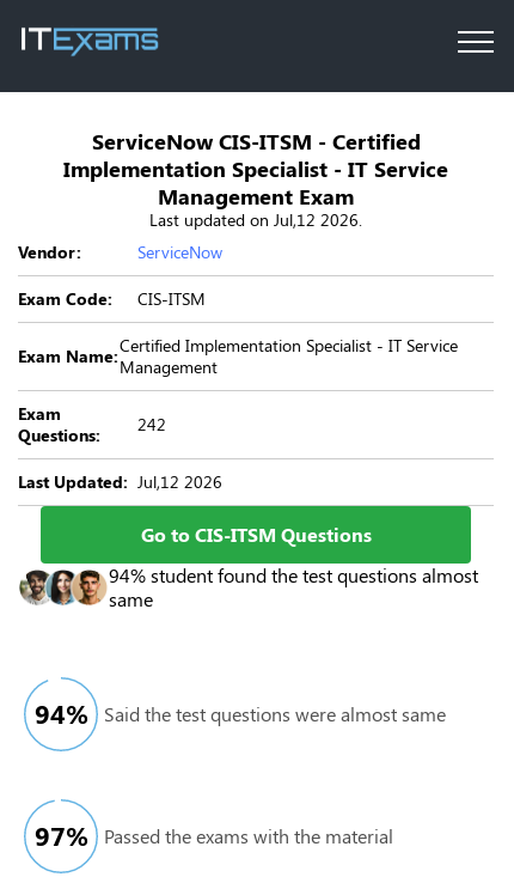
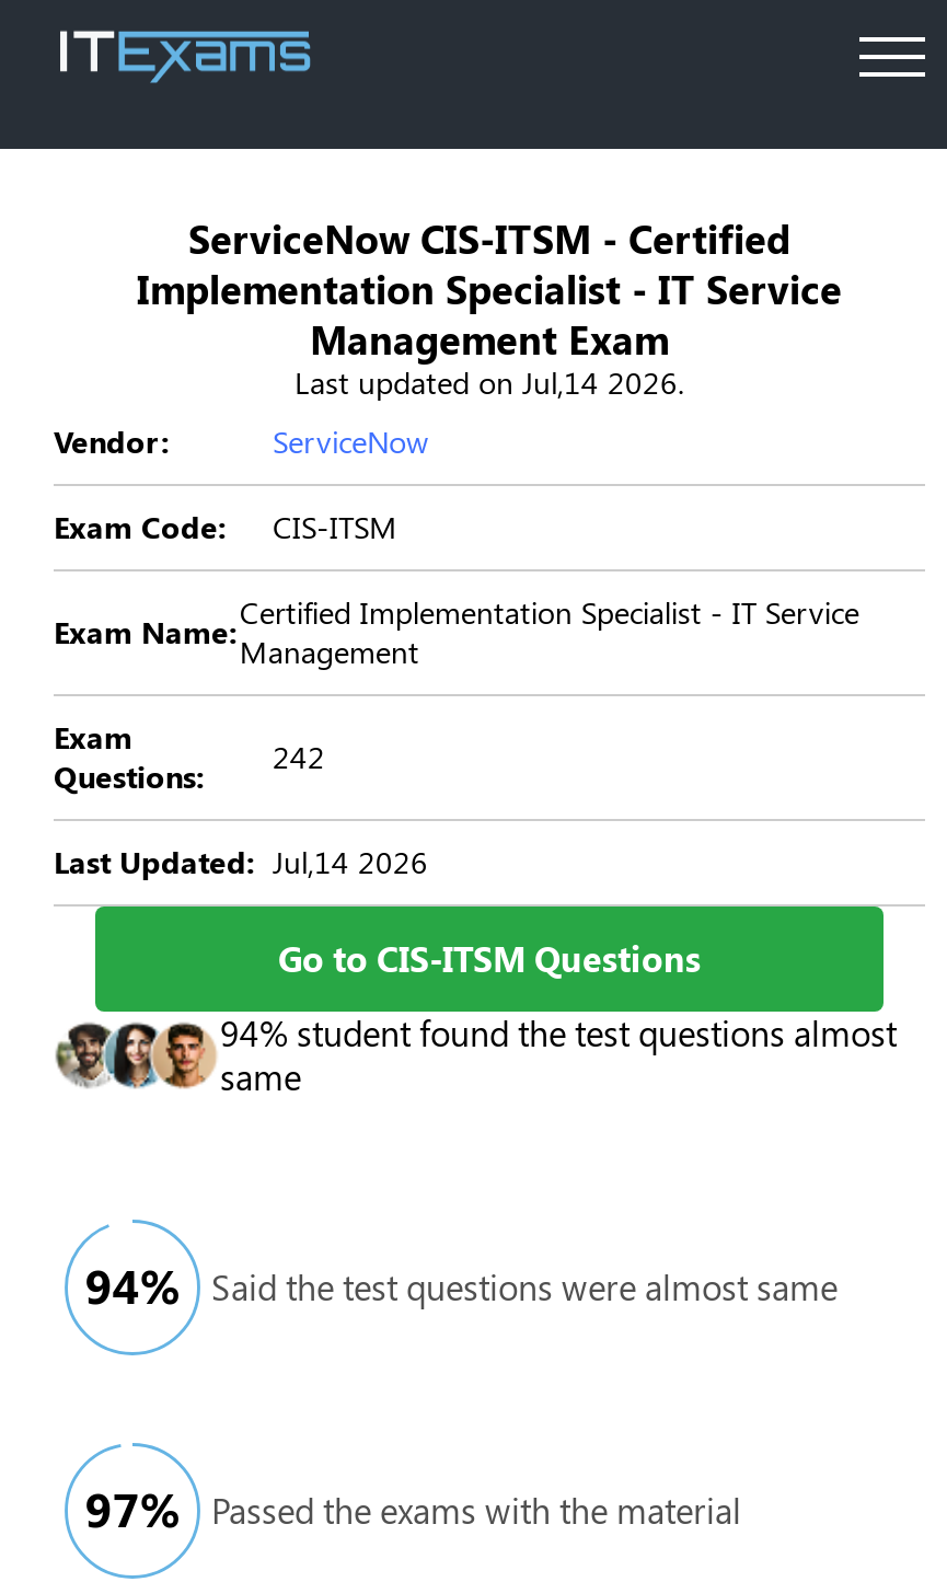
[149,208,362,231] Last updated on Jul,12 2026. -> [295,361,684,403] Last updated on Jul,14 2026.
[18,470,222,493] Last Updated: Jul,12 2026 -> [54,841,428,882] Last Updated: Jul,14 2026

